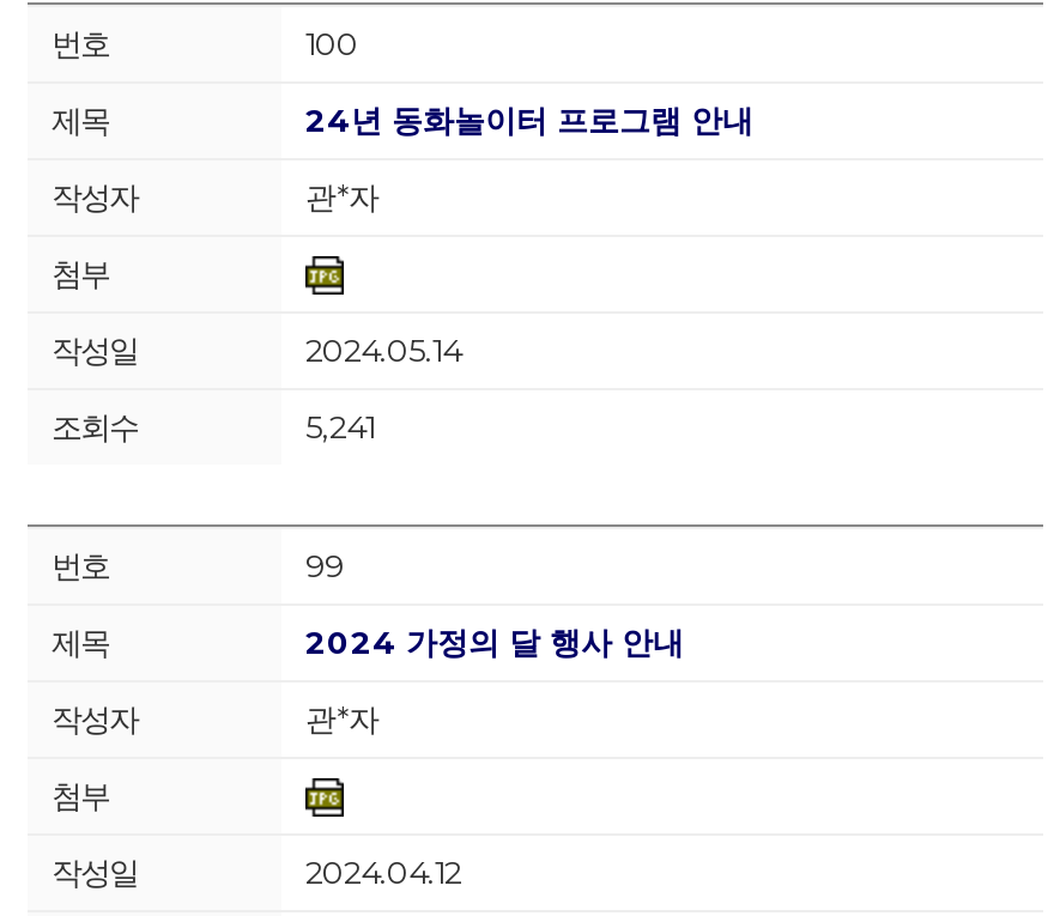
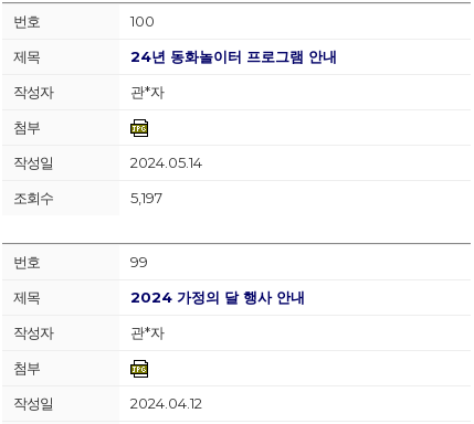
[305,406,375,445] 5,241 -> [130,188,162,206] 5,197

